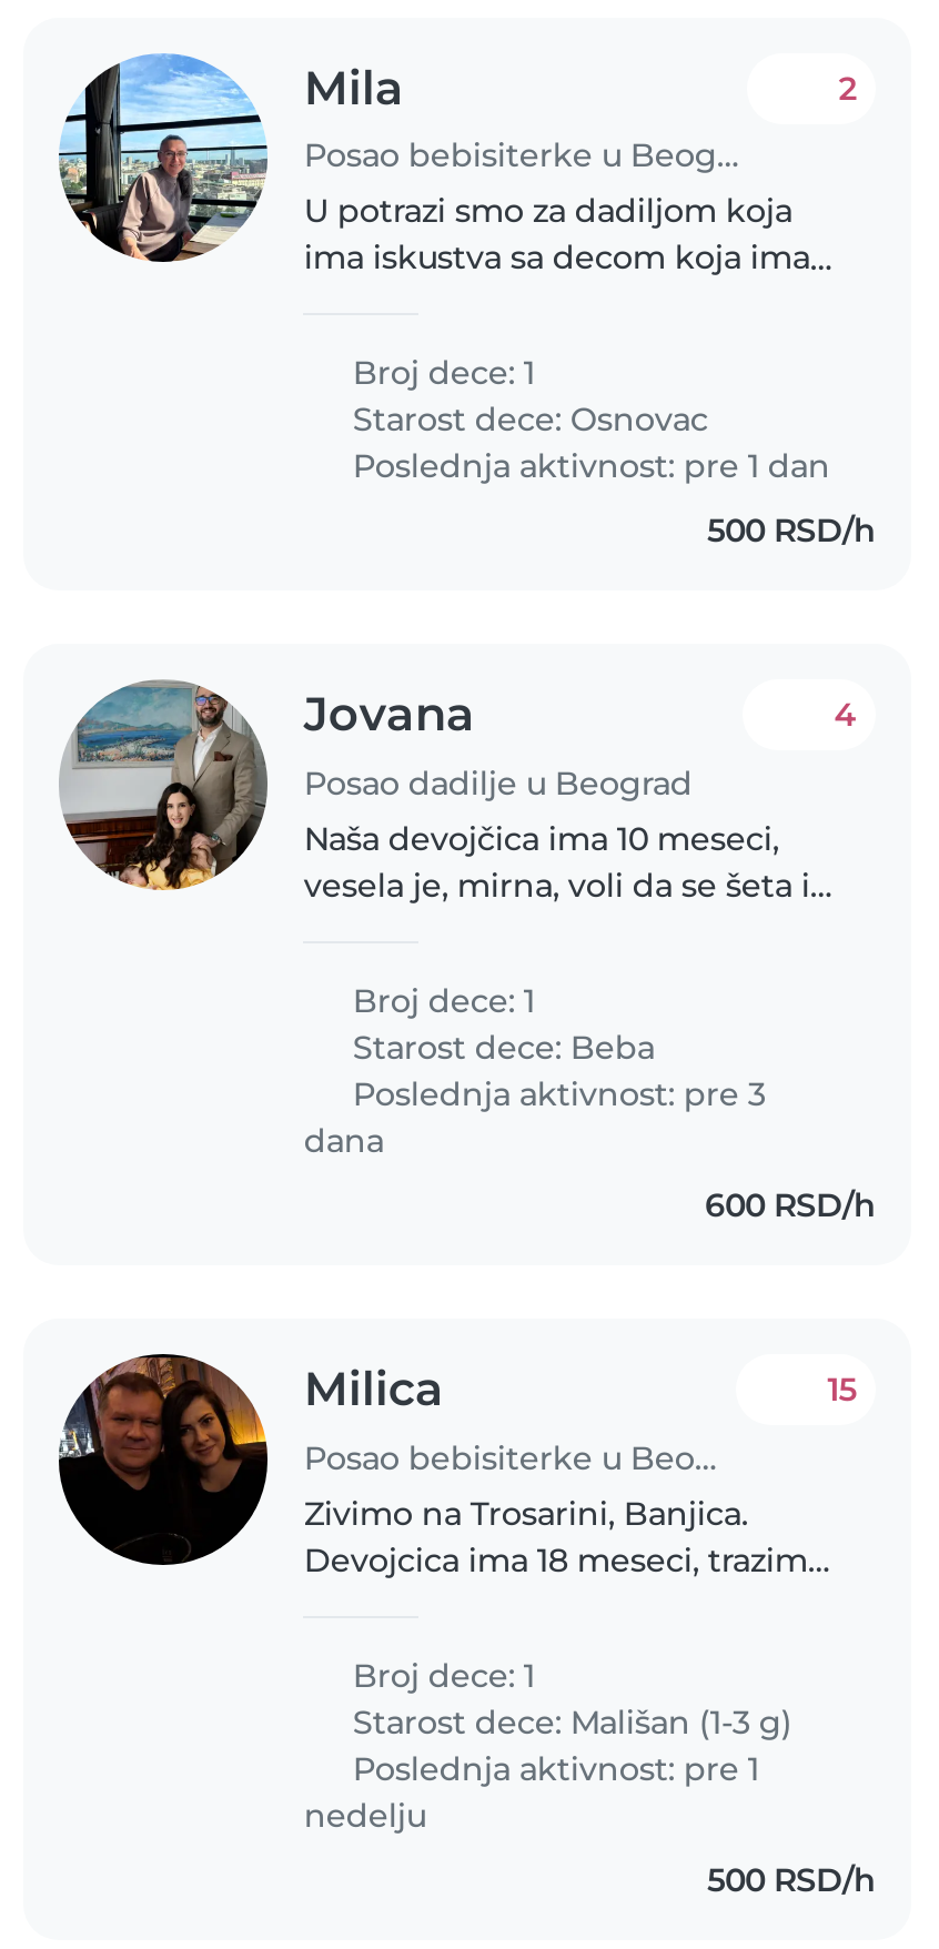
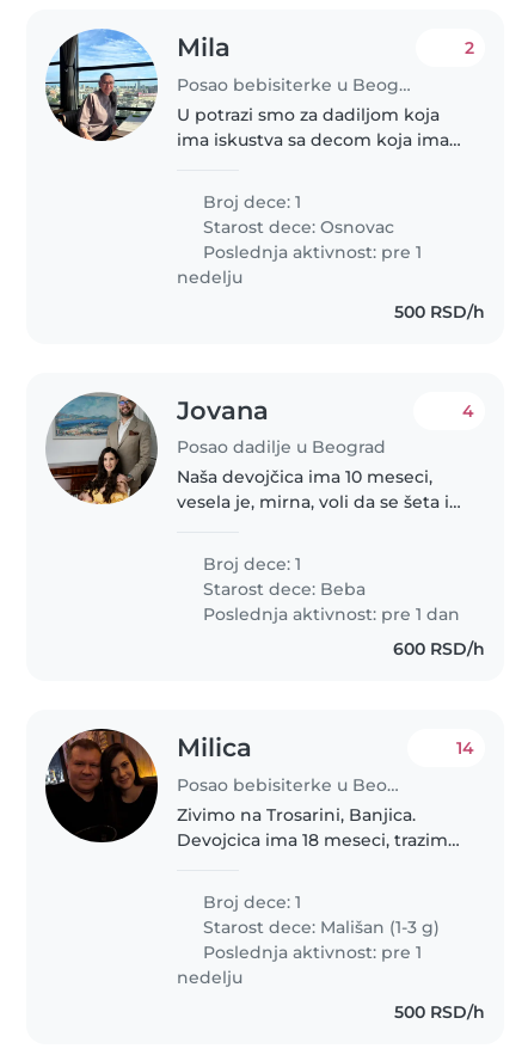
moved [344,448,830,487] -> [199,604,460,625]: Poslednja aktivnost: pre 1 dan
none -> [177,241,422,287] Poslednja aktivnost: pre 1 | nedelju
moved [59,512,876,1069] -> [45,301,485,600]: [image] | 500 RSD/h | Jovana | ... | Broj dece: 1 | Starost dece: Beba
[304,1075,766,1162] Poslednja aktivnost: pre 3 | dana -> none
[827,1371,856,1410] 15 -> [457,738,474,759] 14

